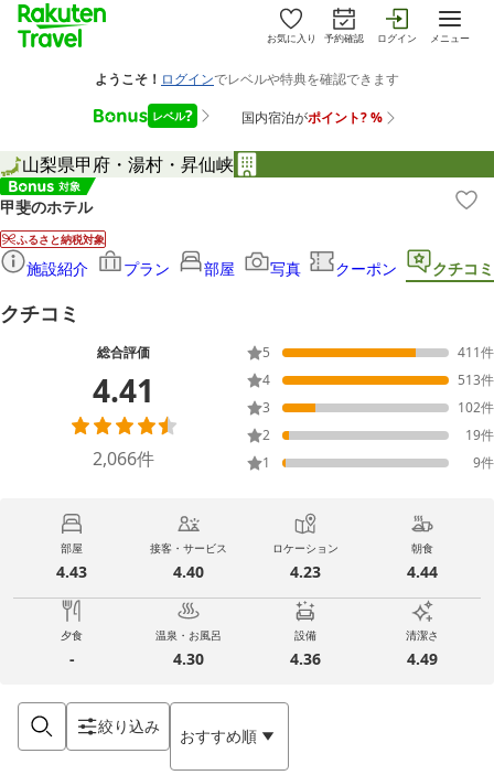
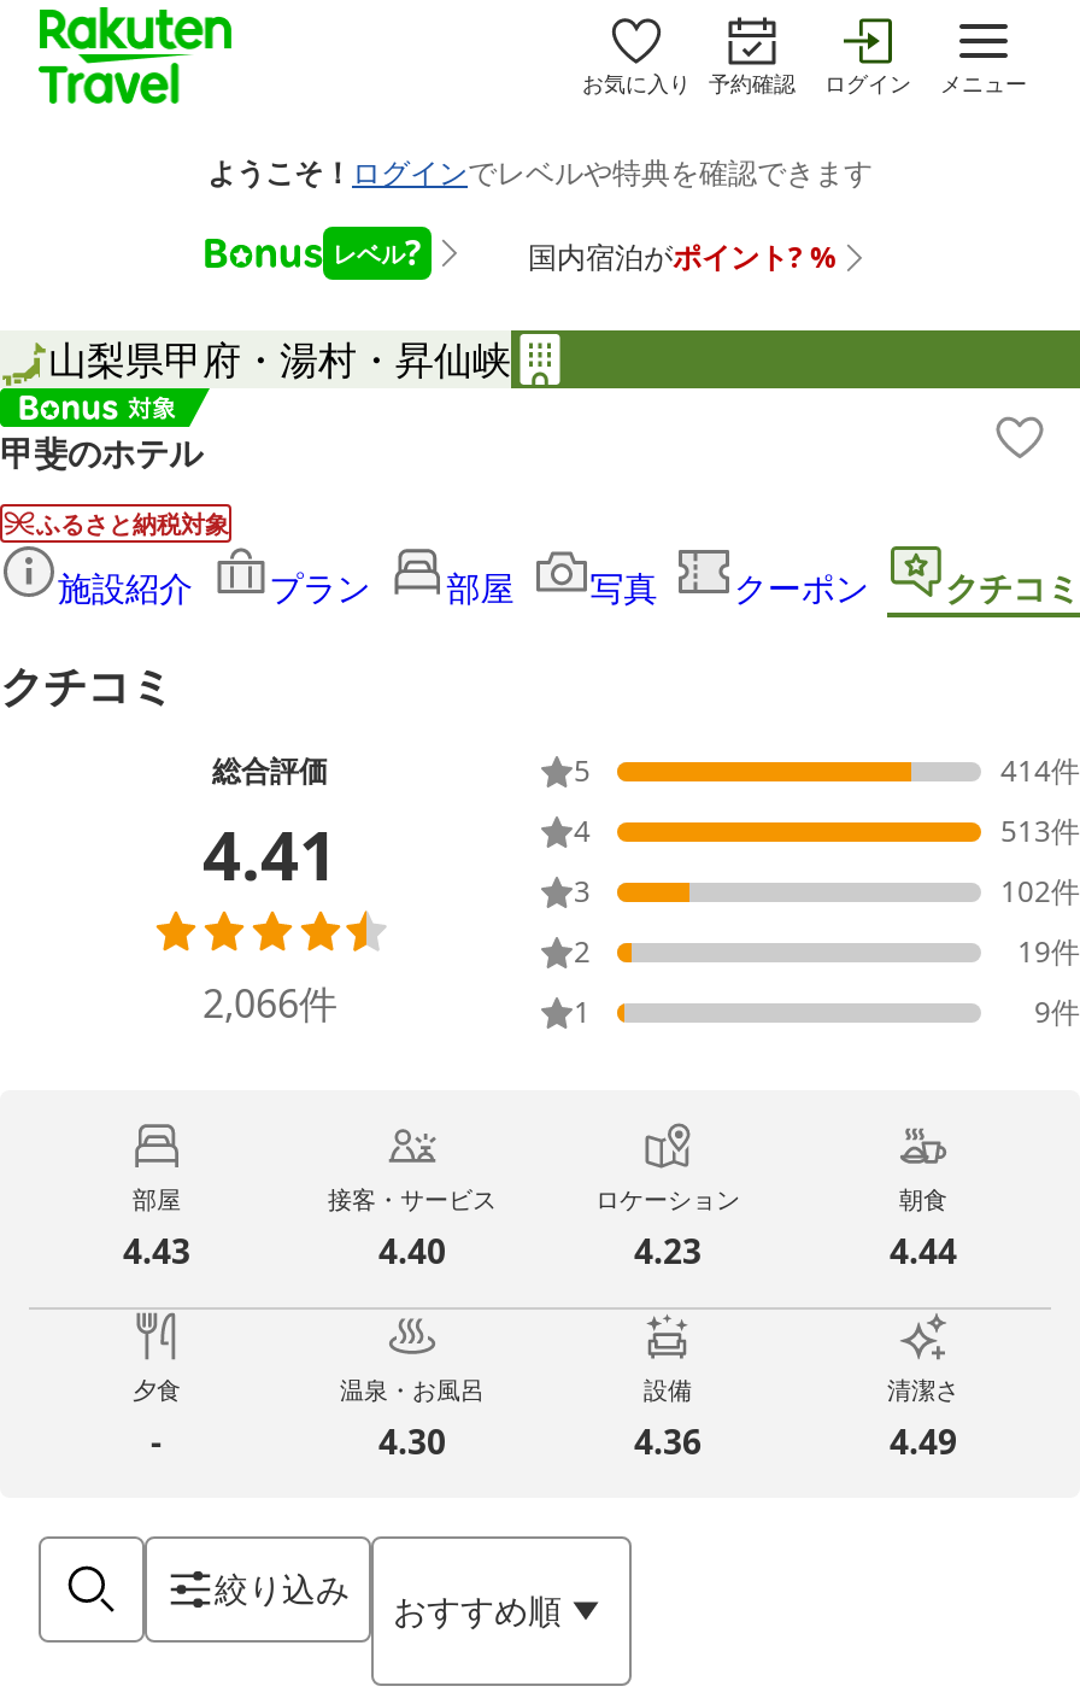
[458,343,494,362] 411件 -> [1000,751,1080,792] 414件

